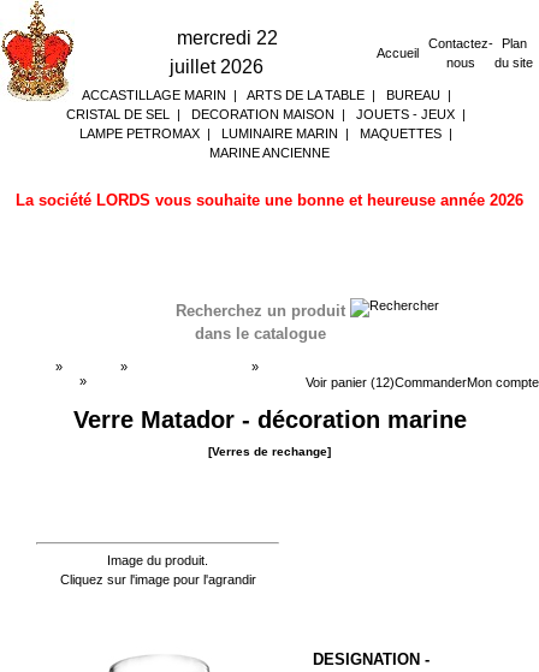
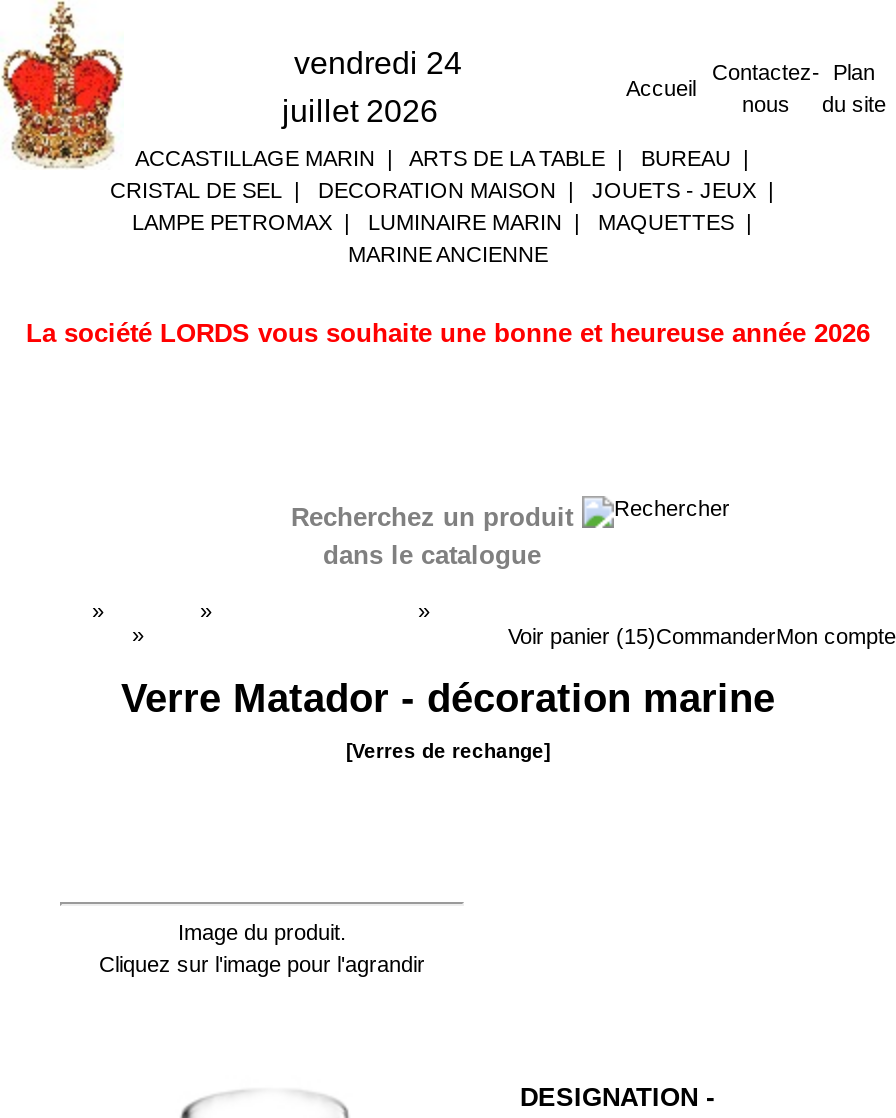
[177,28,278,48] mercredi 22 -> [294,46,462,80] vendredi 24
[306,375,539,389] Voir panier (12)CommanderMon compte -> [508,624,896,648] Voir panier (15)CommanderMon compte

